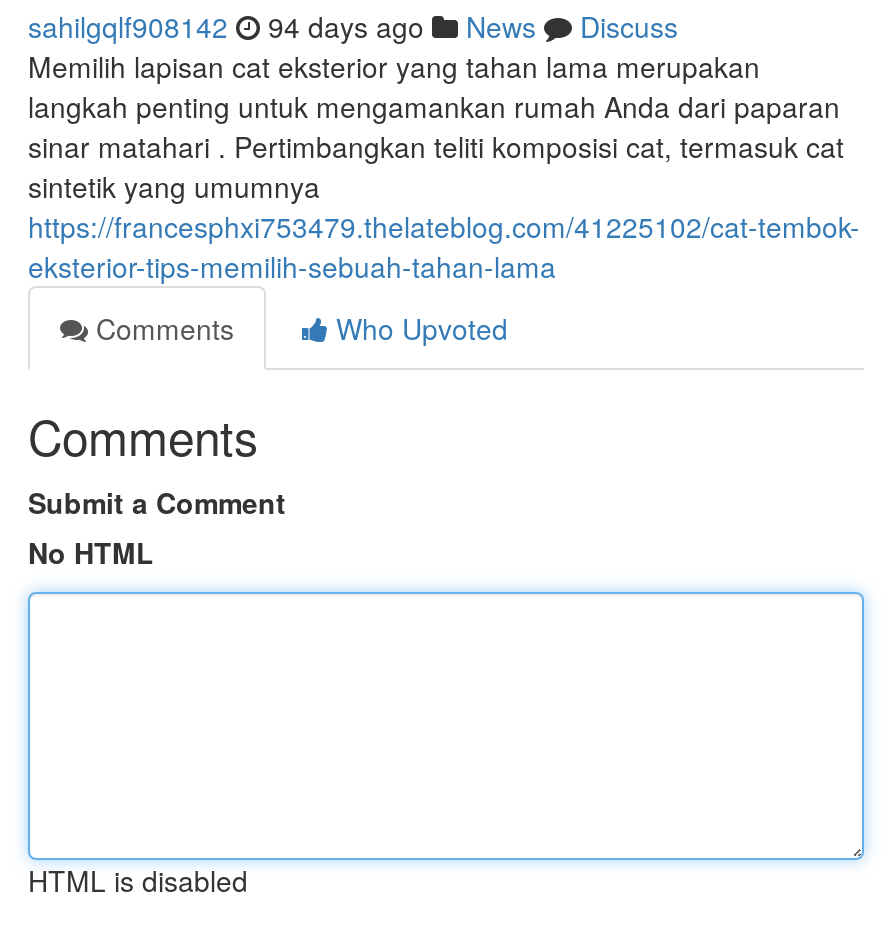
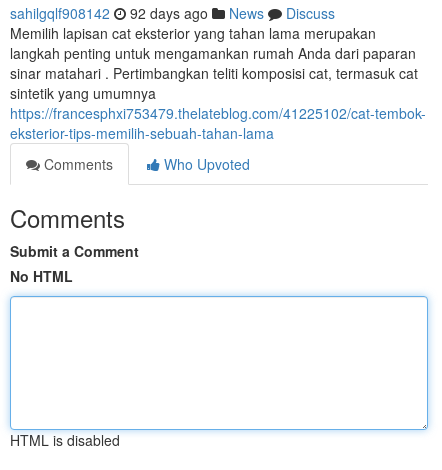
[28,6,678,46] sahilgqlf908142 94 days ago News Discuss -> [10,3,335,23] sahilgqlf908142 92 days ago News Discuss

